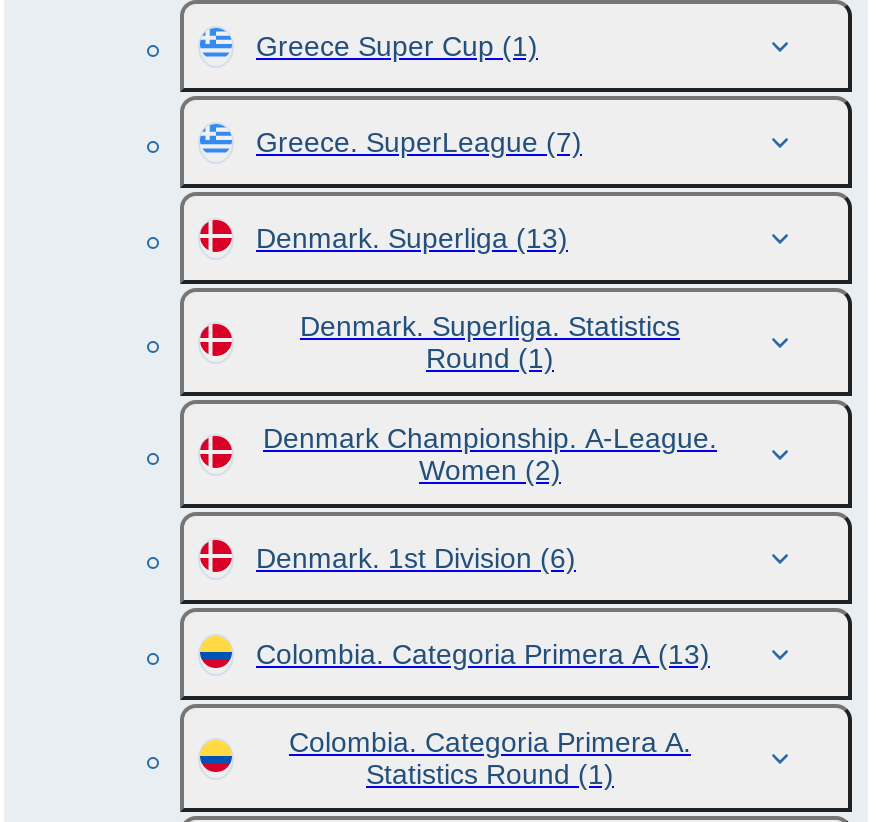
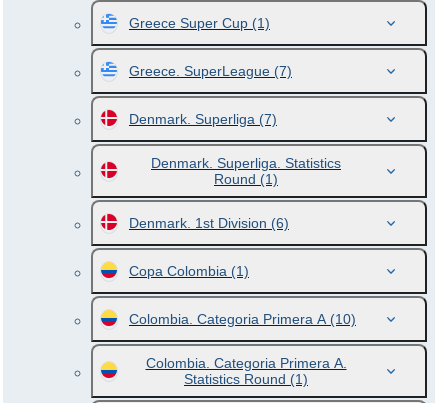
[256,222,568,254] Denmark. Superliga (13) -> [129,111,277,127] Denmark. Superliga (7)
[263,422,717,486] Denmark Championship. A-League. | Women (2) -> none
moved [256,542,576,574] -> [129,215,289,231]: Denmark. 1st Division (6)
[256,638,710,670] Colombia. Categoria Primera A (13) -> [129,263,356,327] Copa Colombia (1) | Colombia. Categoria Primera A (10)

